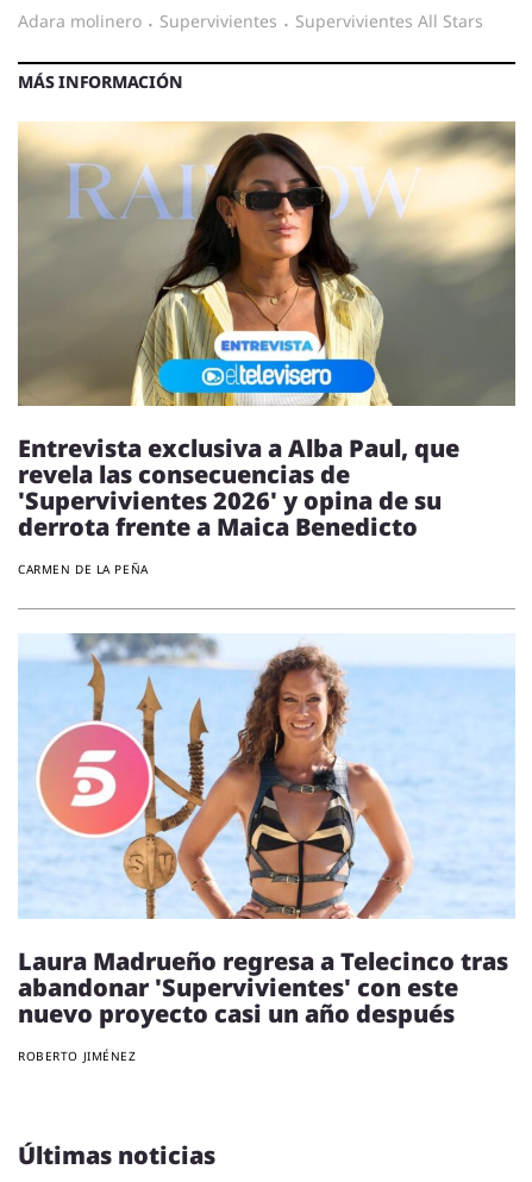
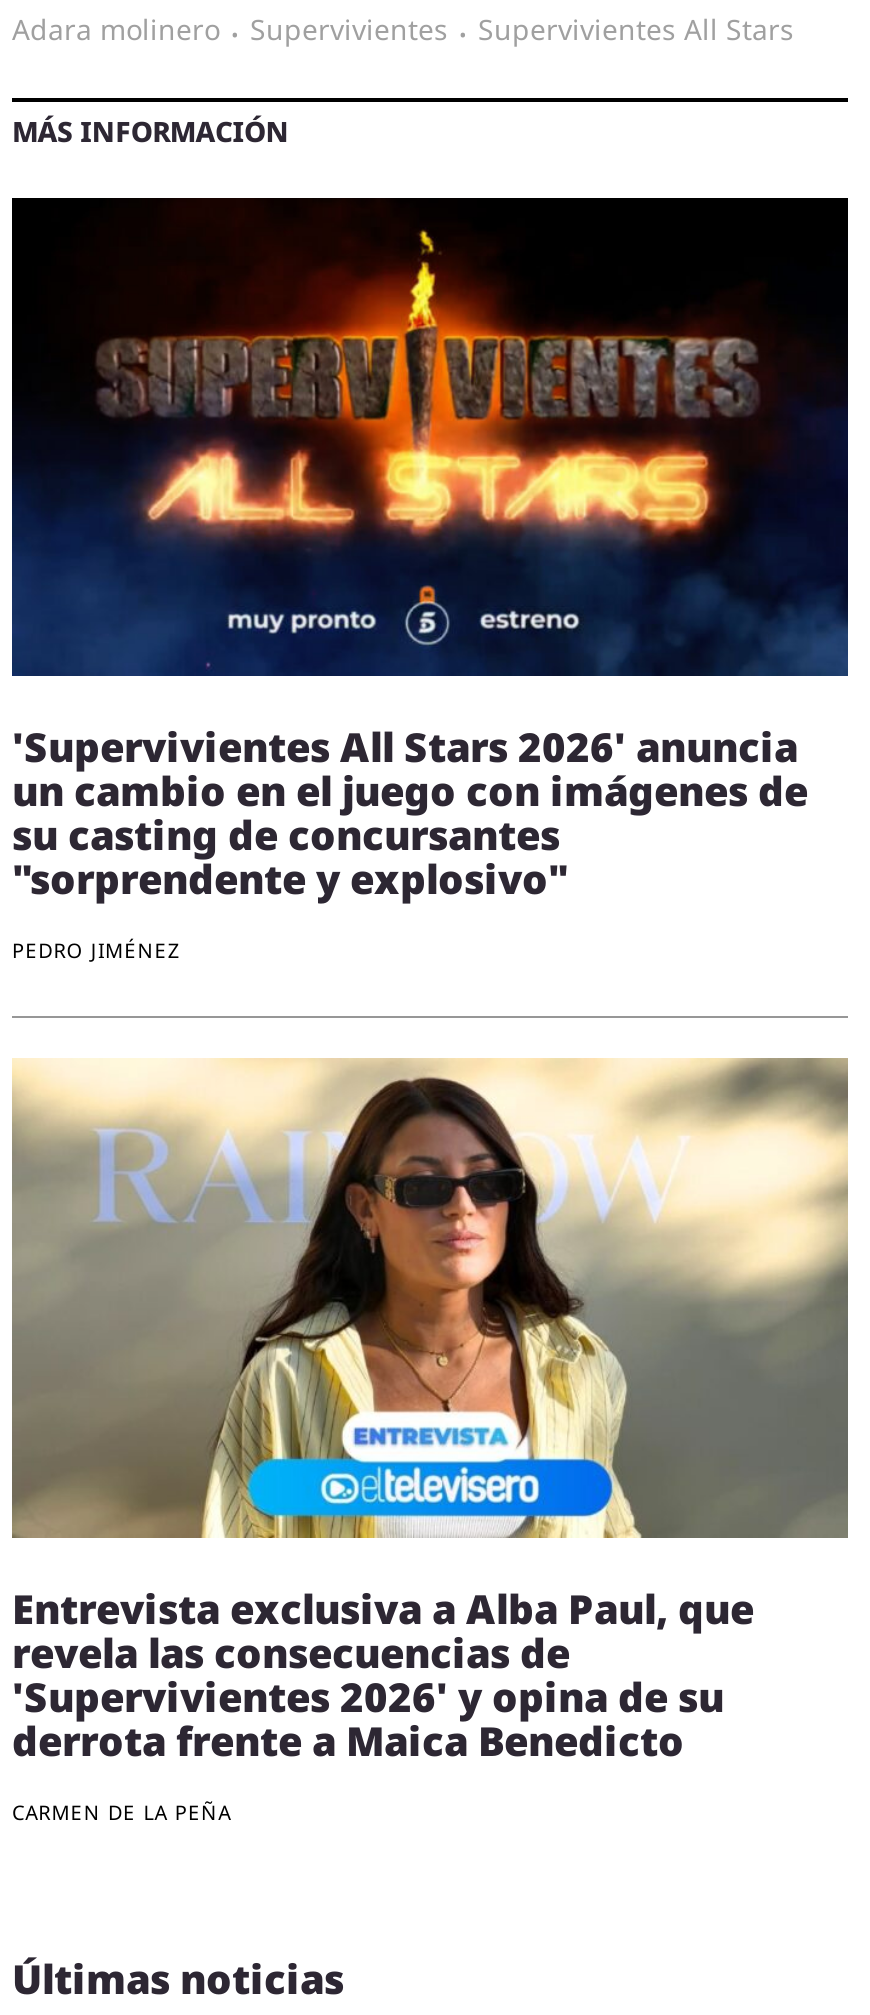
none -> [10,196,850,965] [image] | 'Supervivientes All Stars 2026' anuncia | un cambio en el juego con imágenes de | su casting de concursantes | "sorprendente y explosivo" | PEDRO JIMÉNEZ
moved [17,120,517,578] -> [10,1056,850,1825]: [image] | Entrevista exclusiva a Alba Paul, que | revela las consecuencias de | 'Supervivientes 2026' y opina de su | derrota frente a Maica Benedicto | CARMEN DE LA PEÑA
[18,632,515,1064] [image] | Laura Madrueño regresa a Telecinco tras | abandonar 'Supervivientes' con este | nuevo proyecto casi un año después | ROBERTO JIMÉNEZ -> none

